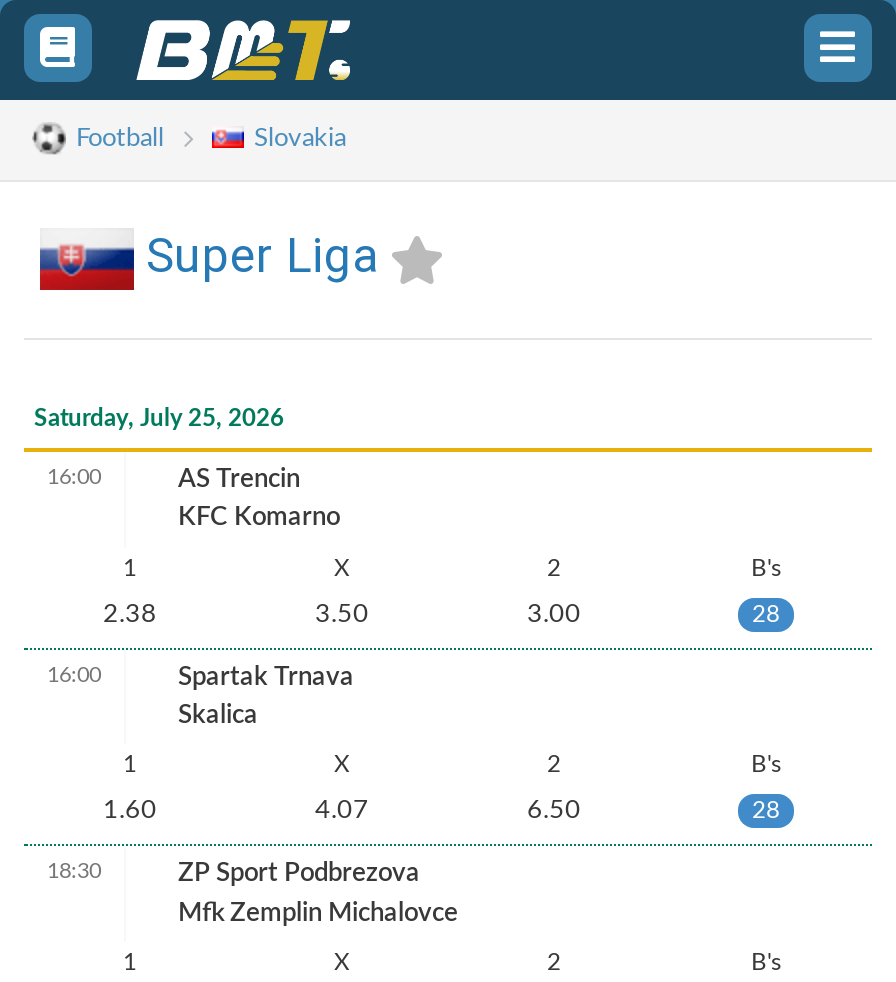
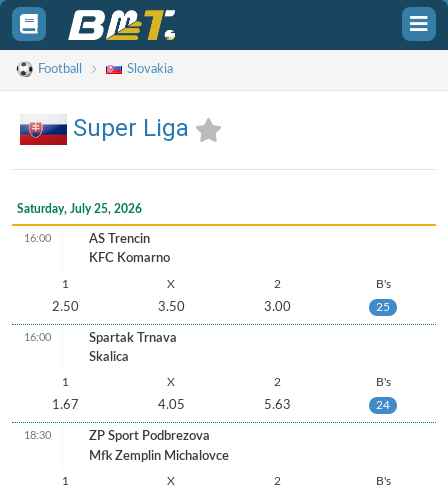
[103,601,157,627] 2.38 -> [51,301,78,314] 2.50
[752,601,780,625] 28 -> [376,301,390,313] 25
[103,798,157,824] 1.60 -> [51,399,78,412] 1.67
[315,798,369,824] 4.07 -> [157,399,184,412] 4.05
[527,798,581,824] 6.50 -> [263,399,290,412] 5.63
[752,798,780,822] 28 -> [376,399,390,411] 24

